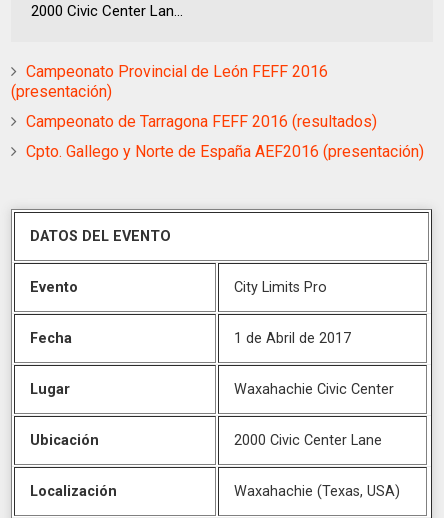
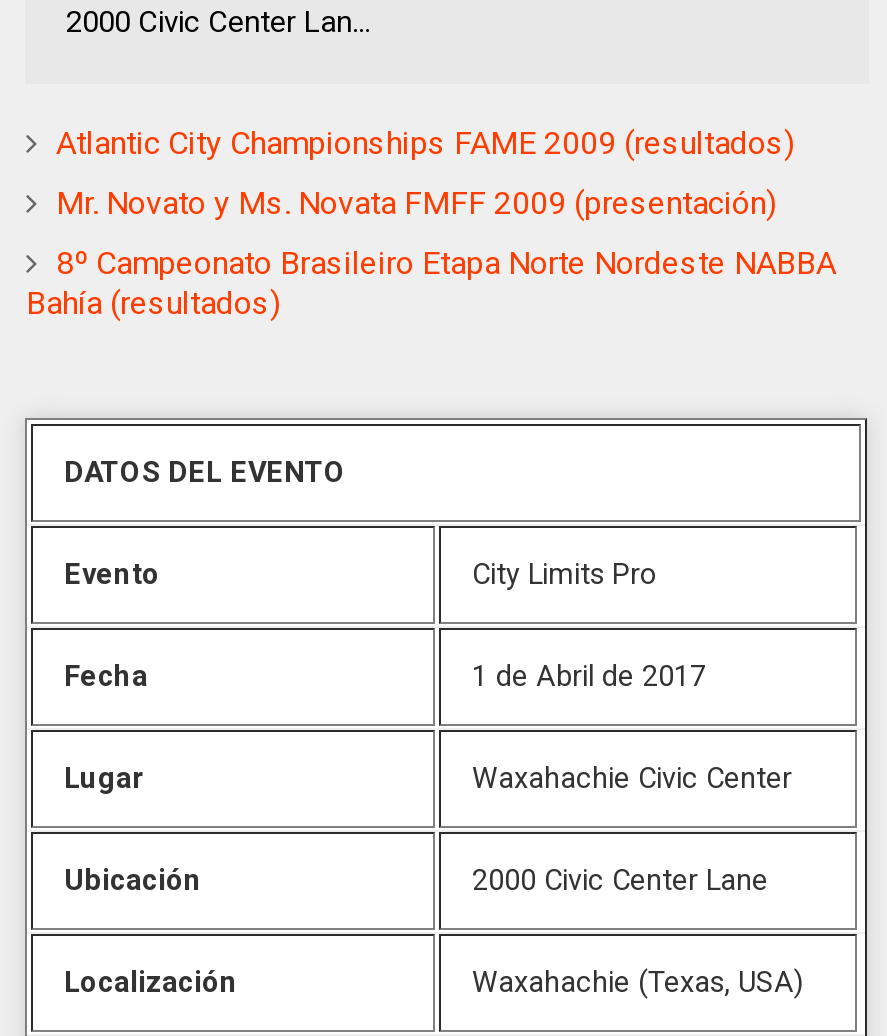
[11,62,328,101] Campeonato Provincial de León FEFF 2016 | (presentación) -> [56,124,794,162] Atlantic City Championships FAME 2009 (resultados)
[26,112,377,131] Campeonato de Tarragona FEFF 2016 (resultados) -> [56,184,776,222] Mr. Novato y Ms. Novata FMFF 2009 (presentación)
[26,142,424,161] Cpto. Gallego y Norte de España AEF2016 (presentación) -> [26,244,836,322] 8º Campeonato Brasileiro Etapa Norte Nordeste NABBA | Bahía (resultados)

